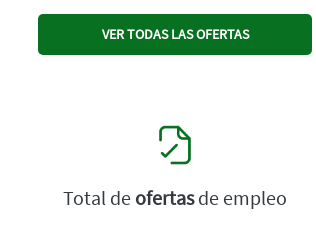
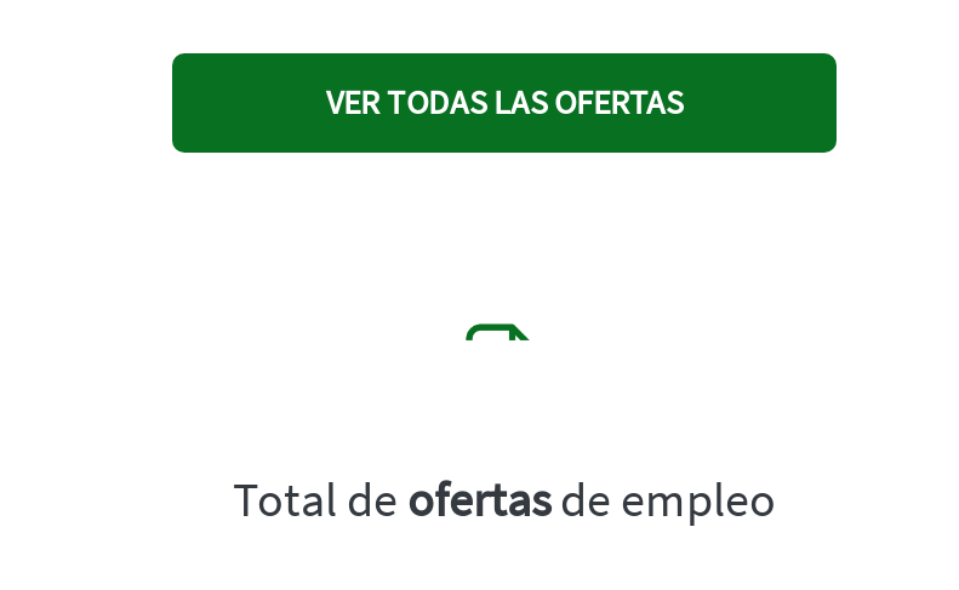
[158,132,192,166] [image] -> none

